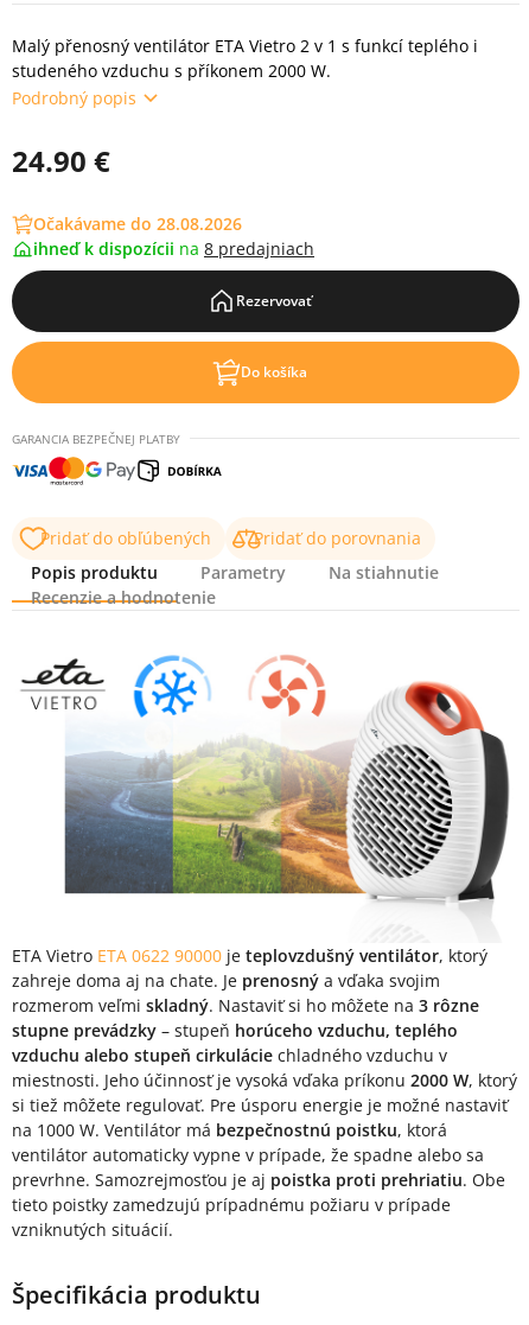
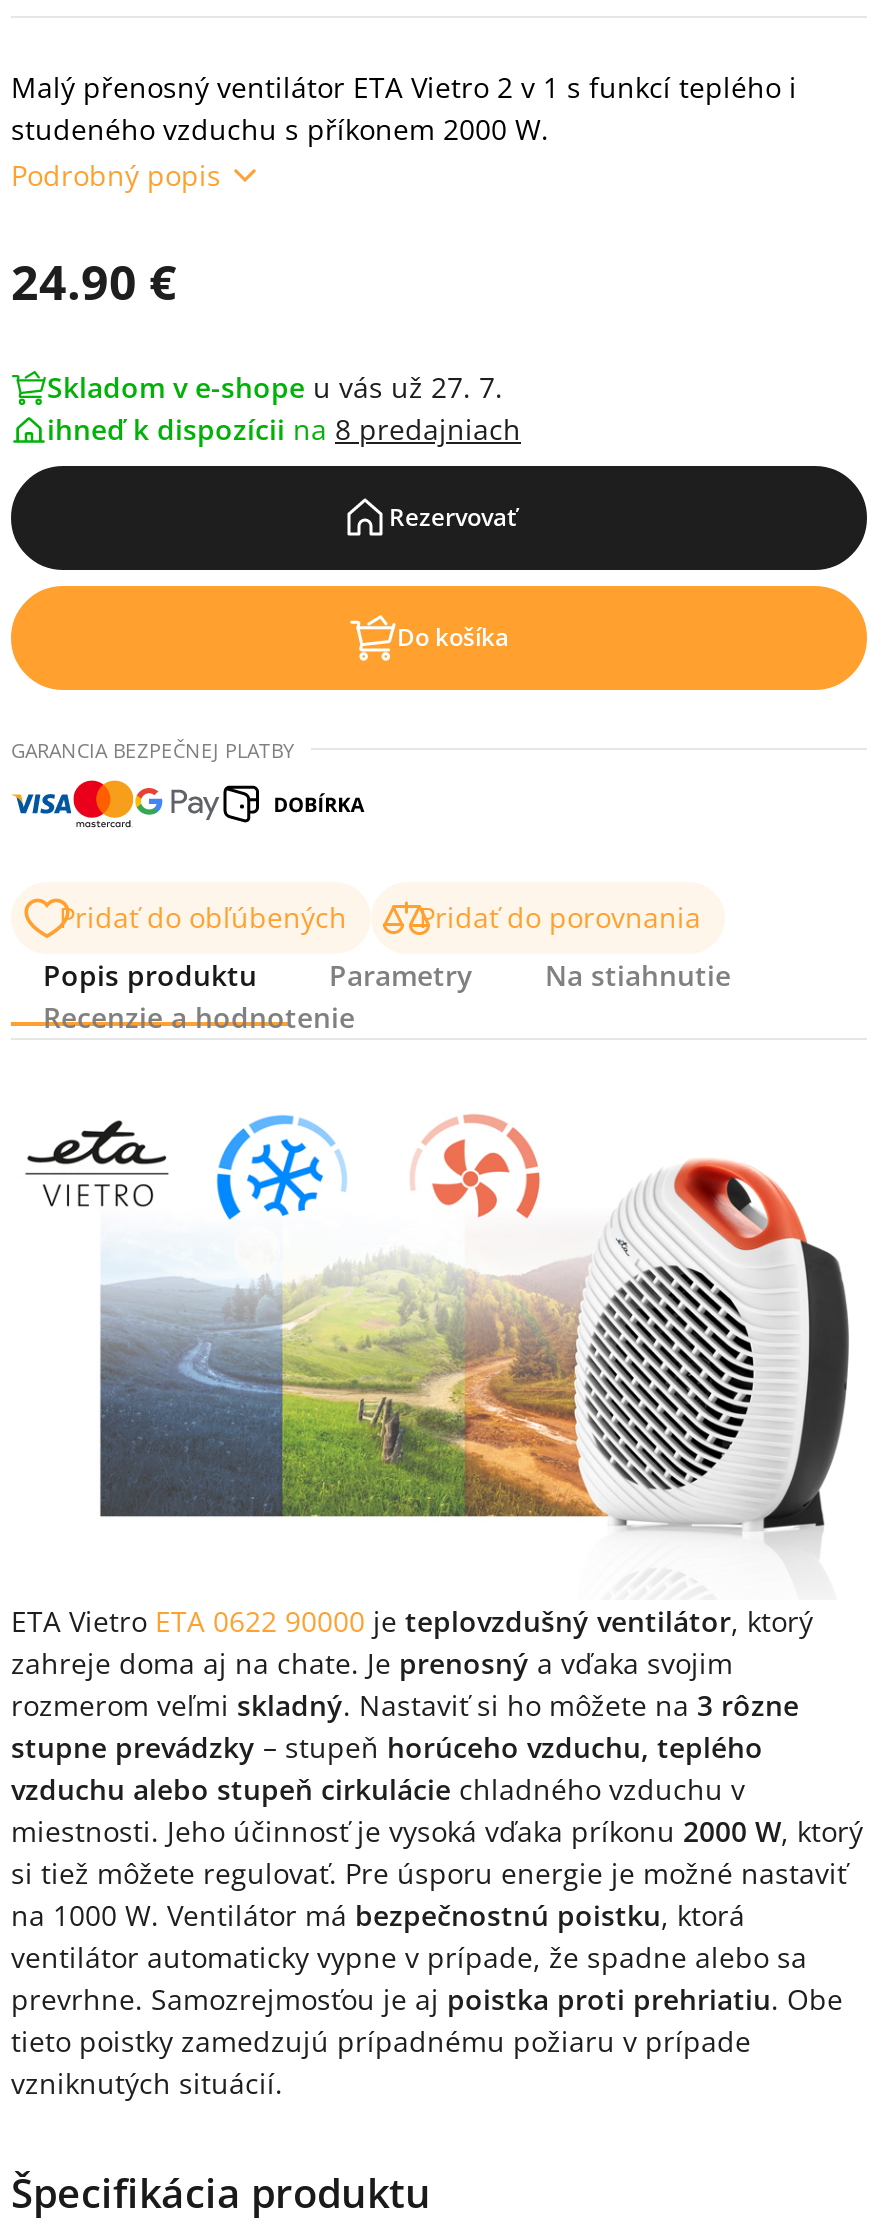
[33,213,242,235] Očakávame do 28.08.2026 -> [47,368,503,406] Skladom v e-shope u vás už 27. 7.

